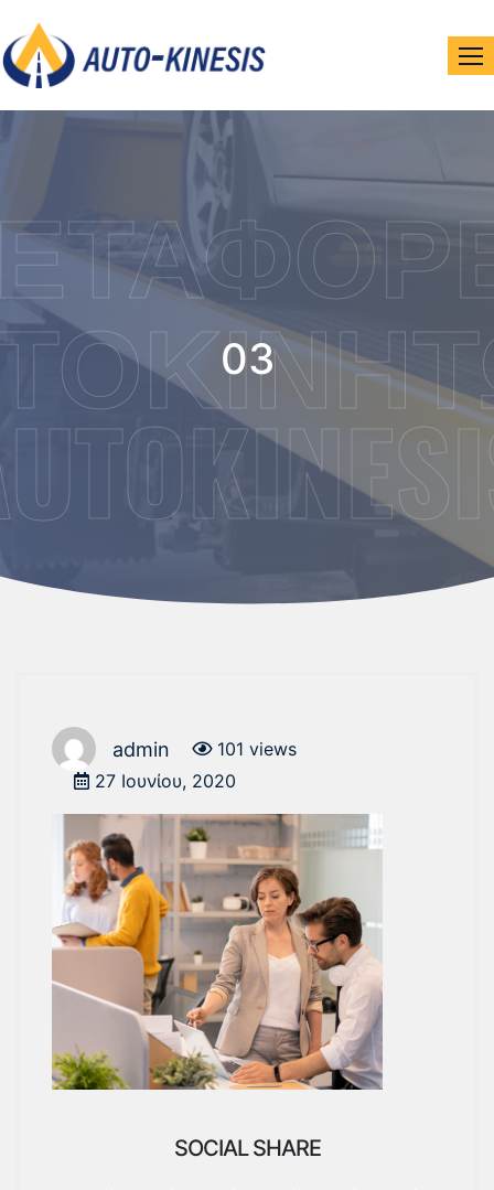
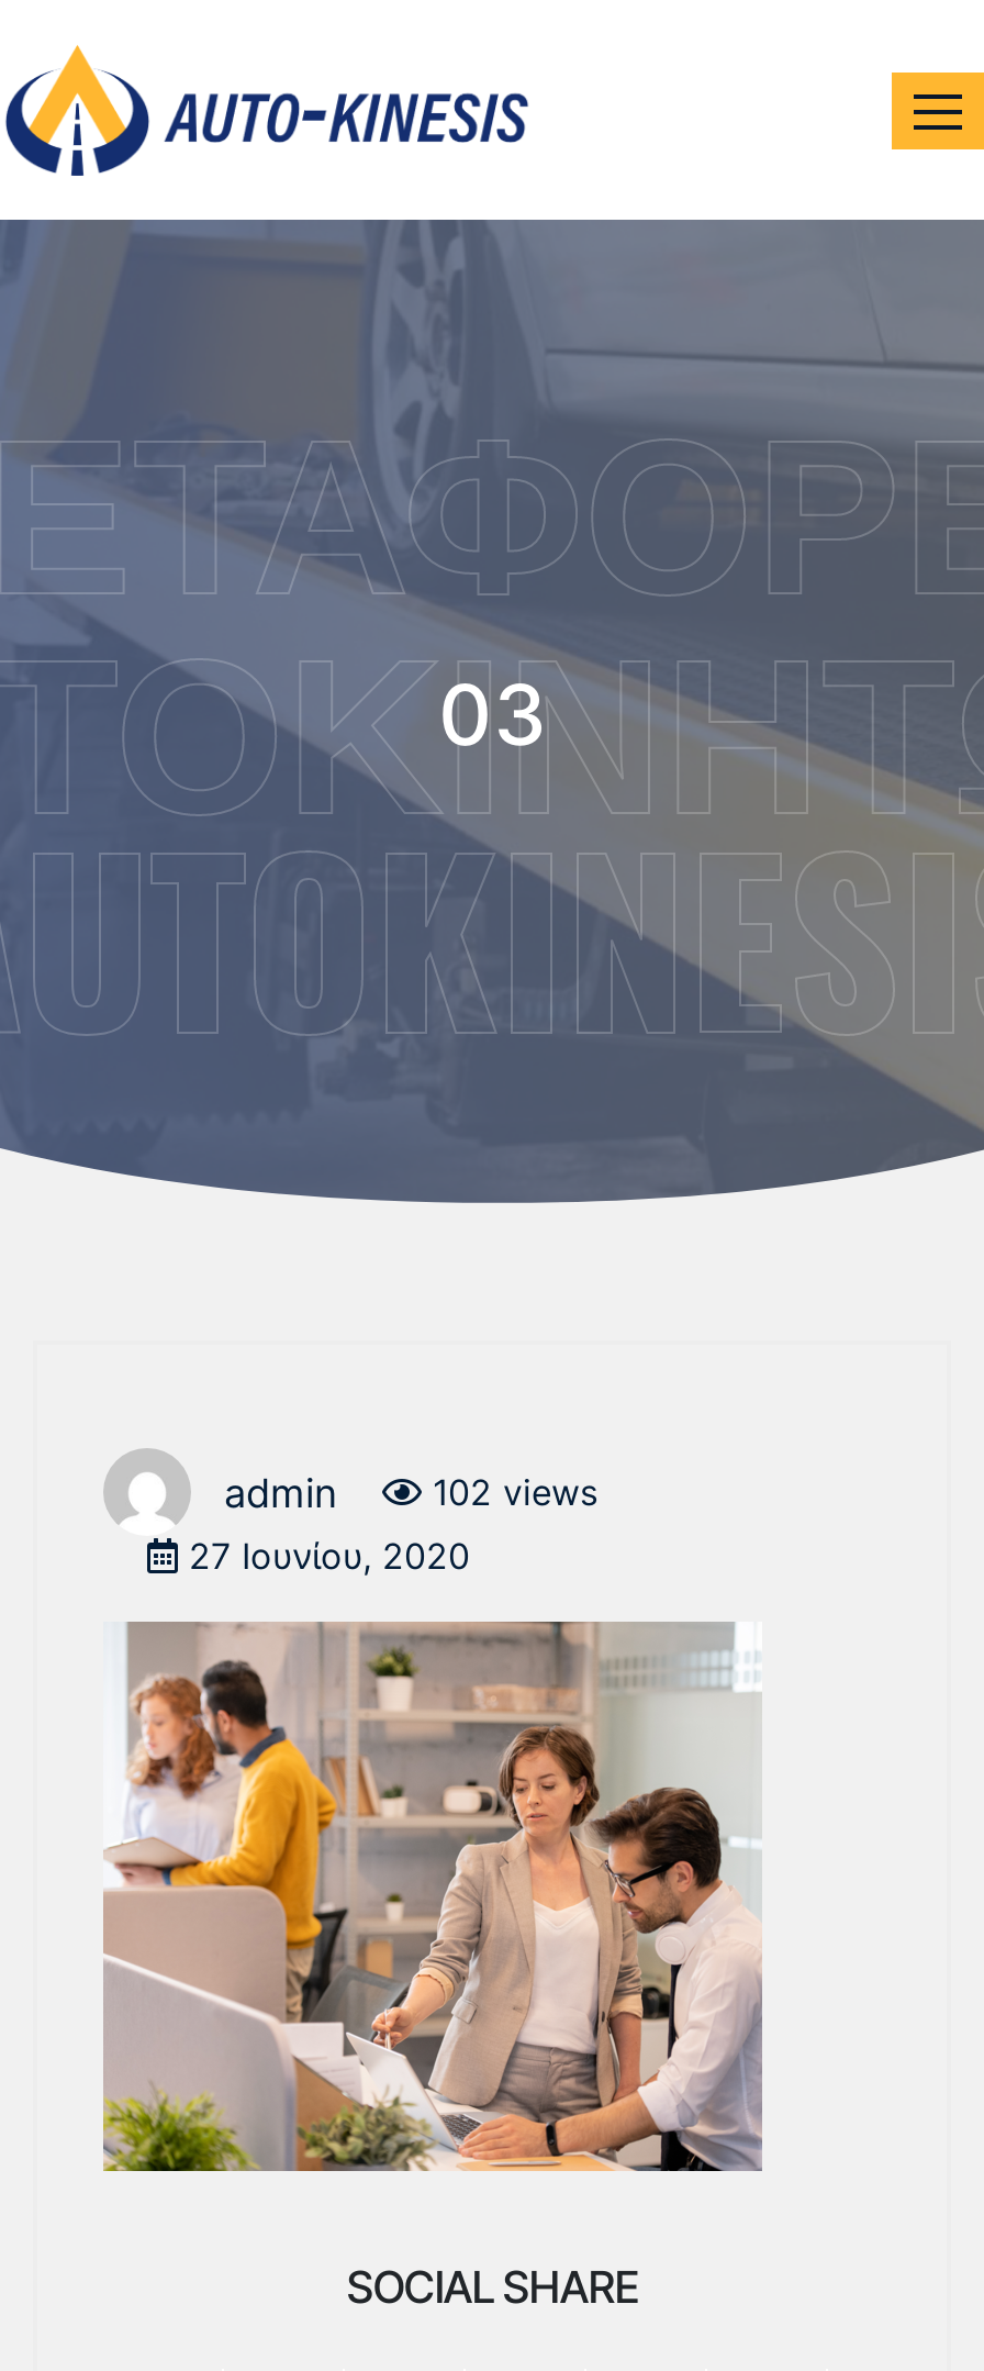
[112,737,297,760] admin 101 views -> [224,1469,597,1515] admin 102 views

